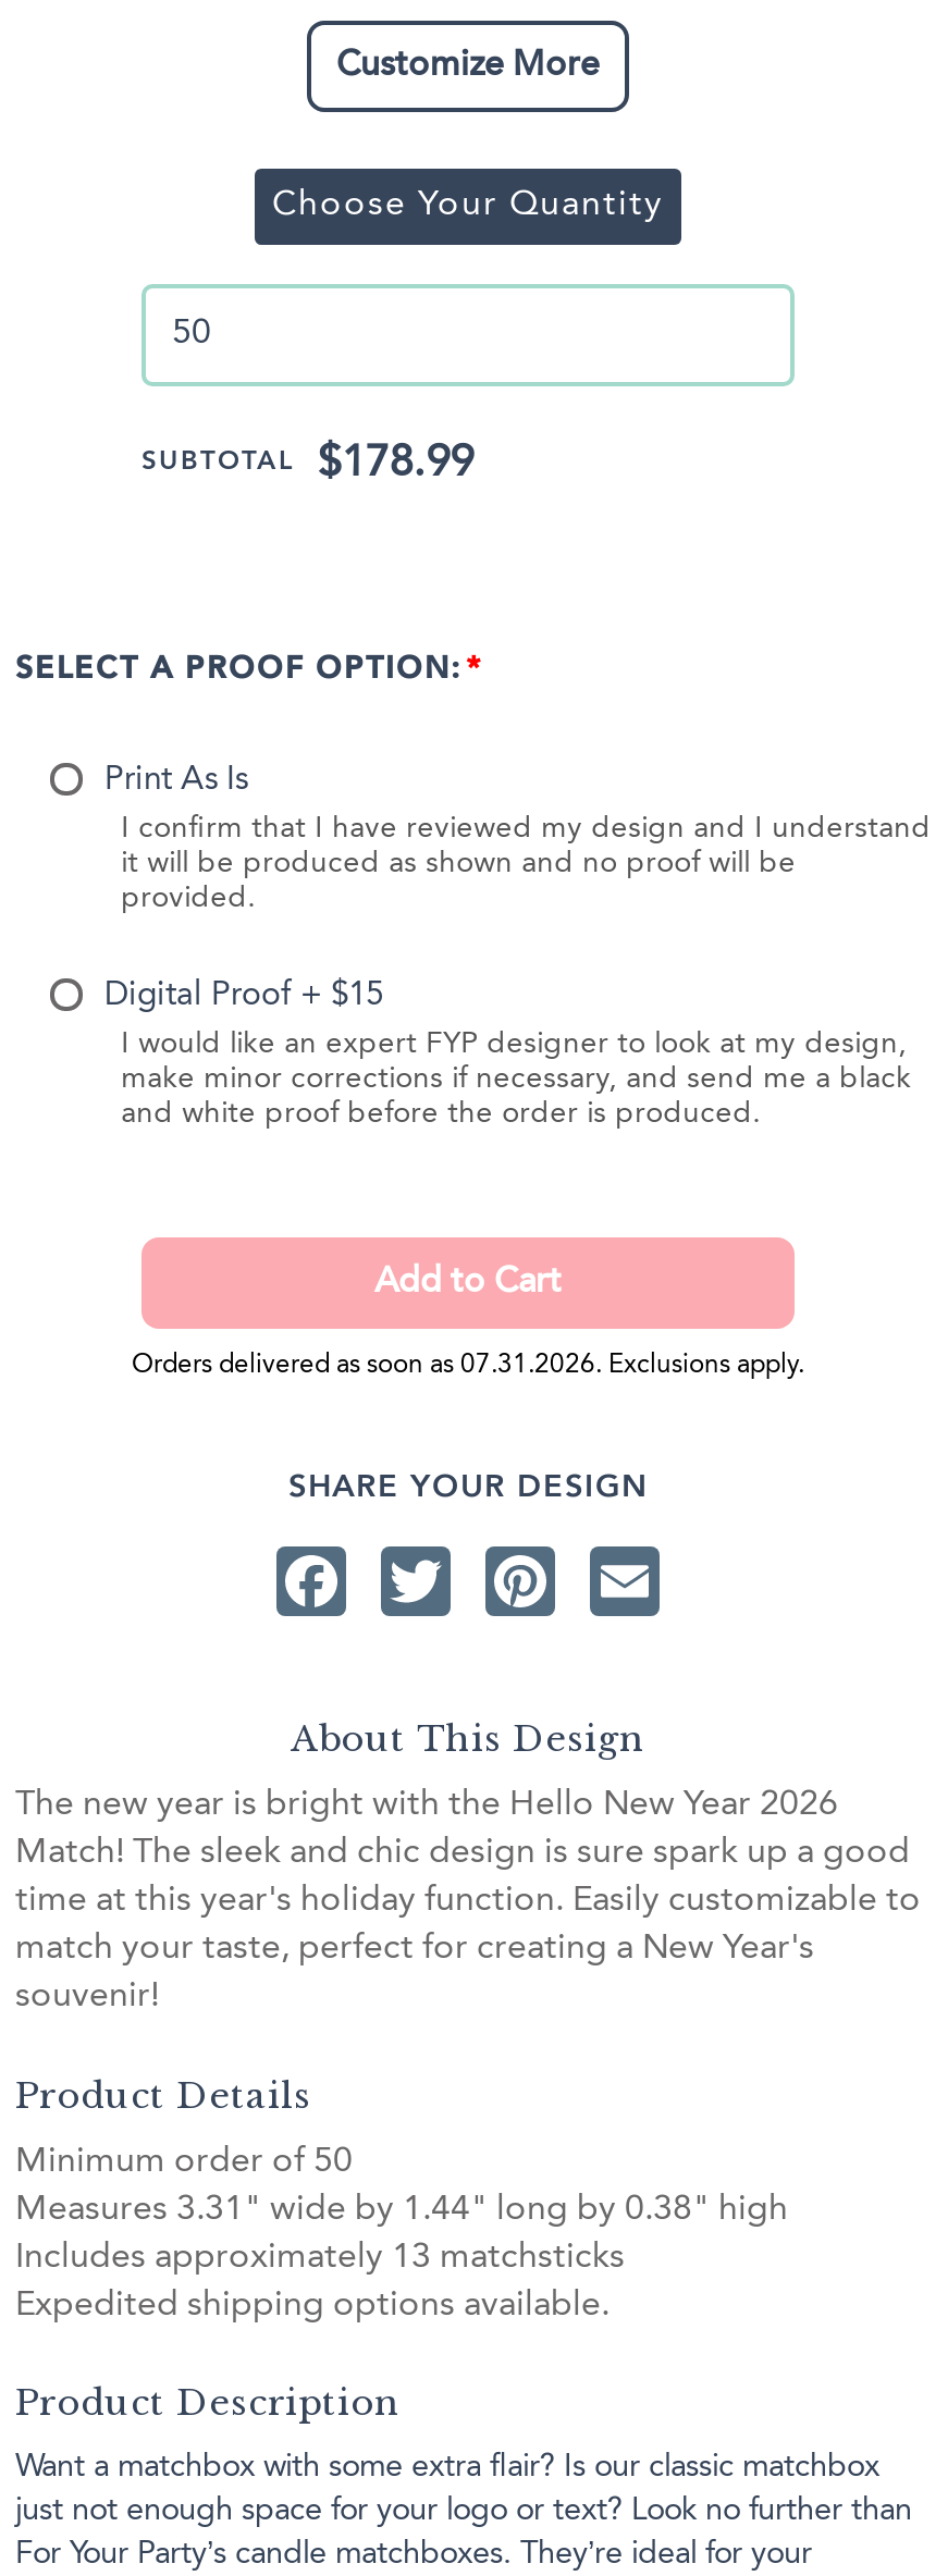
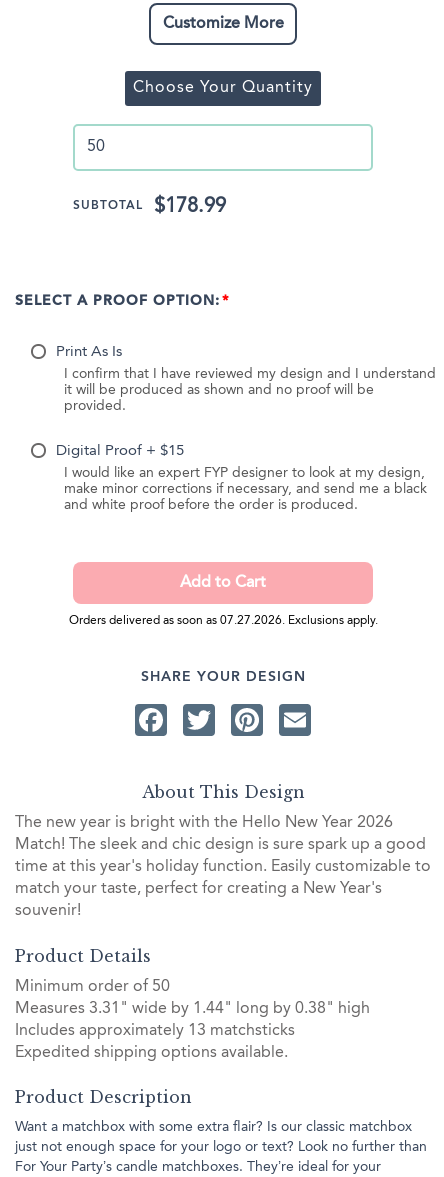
[132,1352,804,1378] Orders delivered as soon as 07.31.2026. Exclusions apply. -> [68,614,377,626] Orders delivered as soon as 07.27.2026. Exclusions apply.

